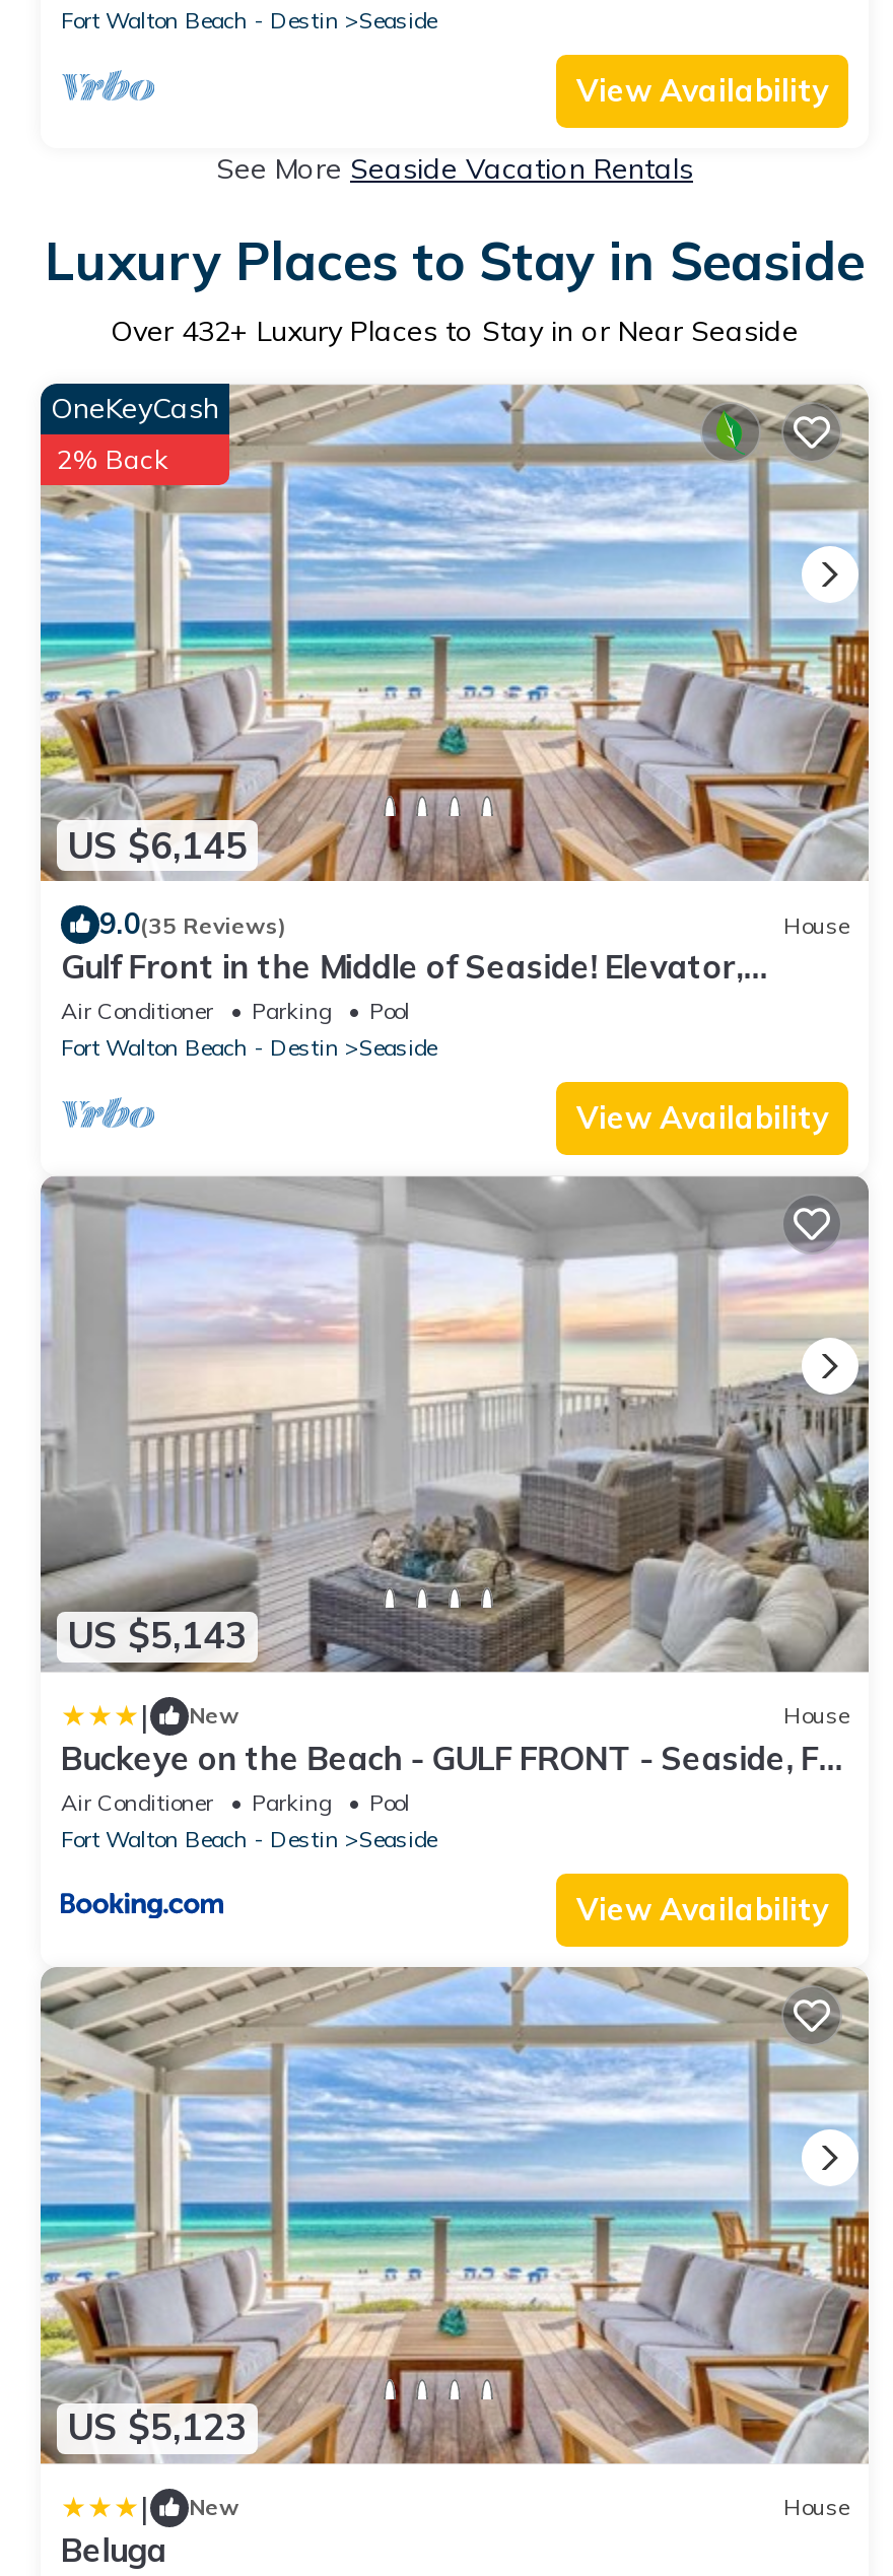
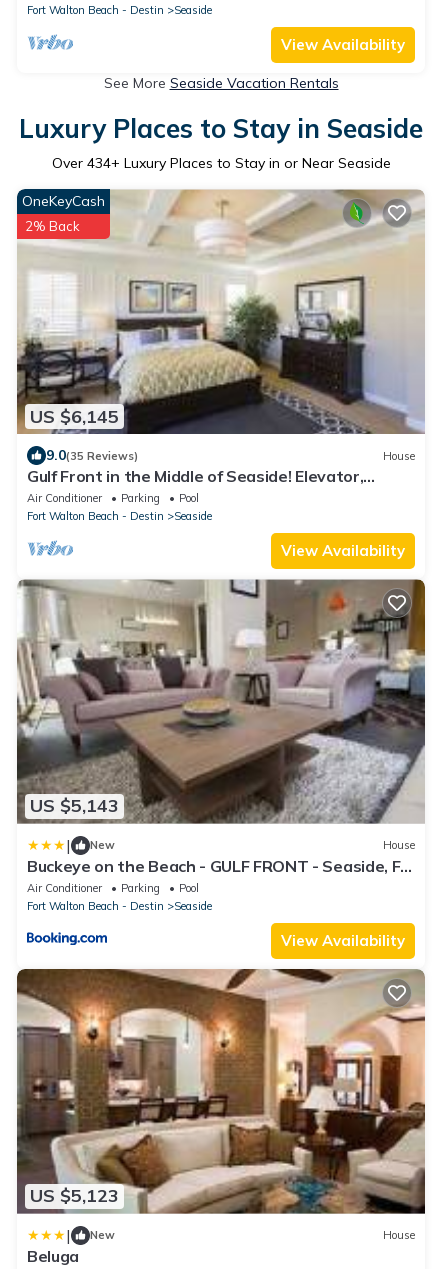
[111,313,799,350] Over 432+ Luxury Places to Stay in or Near Seaside -> [51,154,390,172] Over 434+ Luxury Places to Stay in or Near Seaside
[39,386,869,883] [image] -> [16,189,425,435] [image]
[41,1177,869,1673] [image] -> [16,579,426,824] [image]
[39,1967,871,2464] [image] -> [16,968,426,1215] [image]

